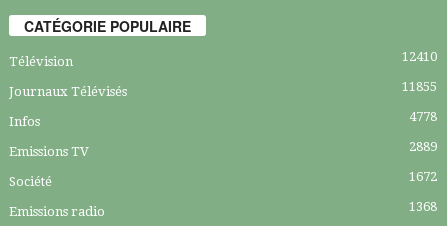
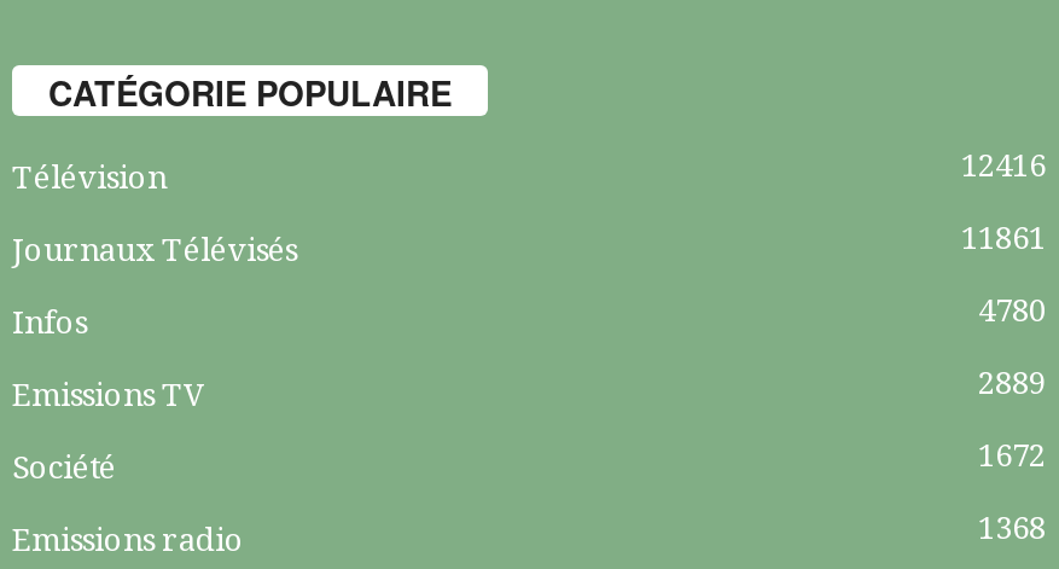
[402,49,437,64] 12410 -> [961,147,1046,183] 12416
[402,79,437,94] 11855 -> [961,219,1046,256] 11861
[409,109,437,124] 4778 -> [978,292,1046,328] 4780

